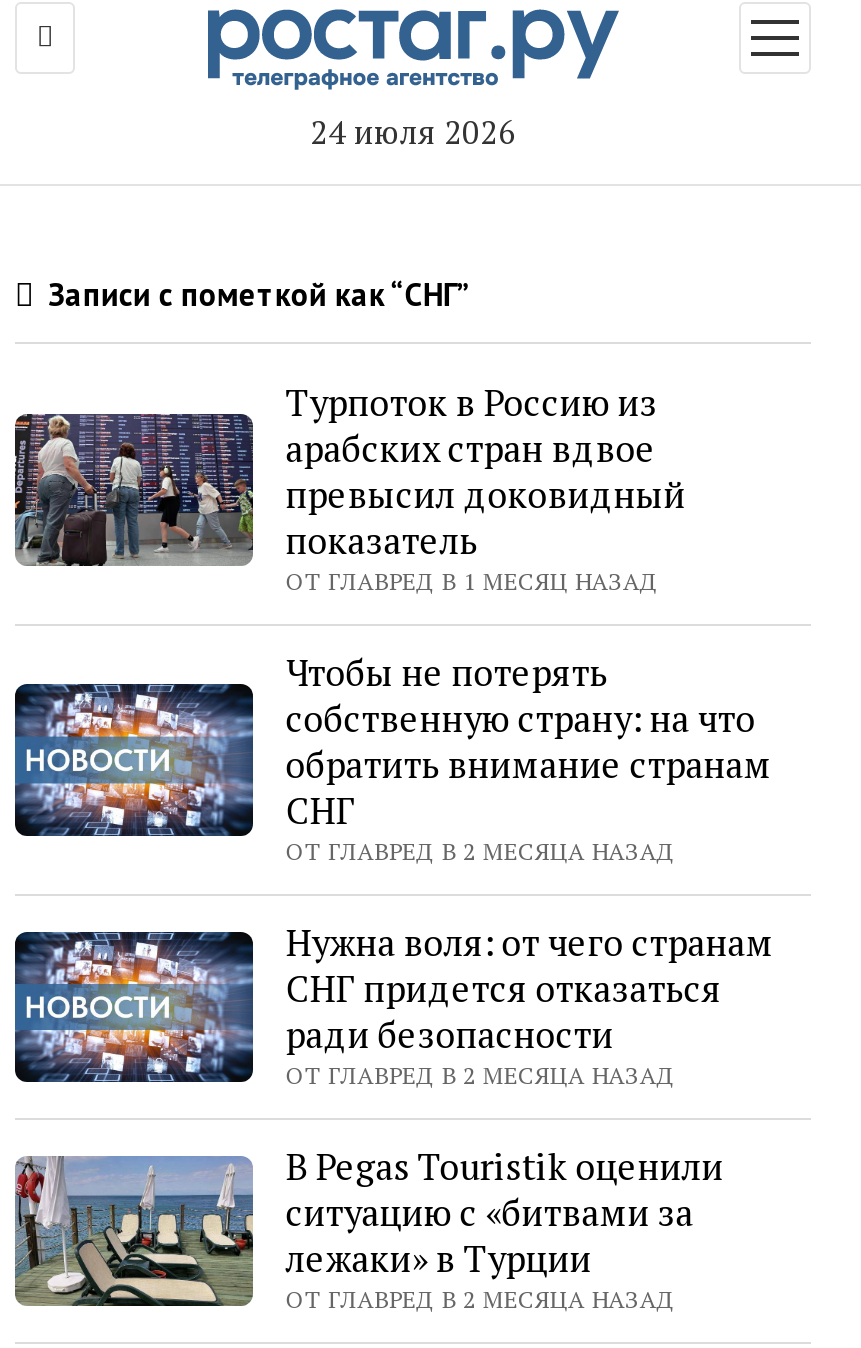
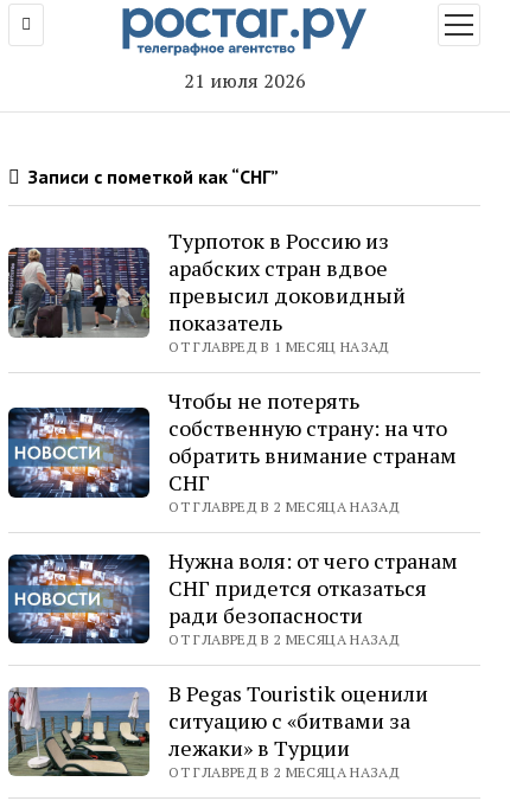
[310,110,516,154] 24 июля 2026 -> [183,68,305,94] 21 июля 2026

